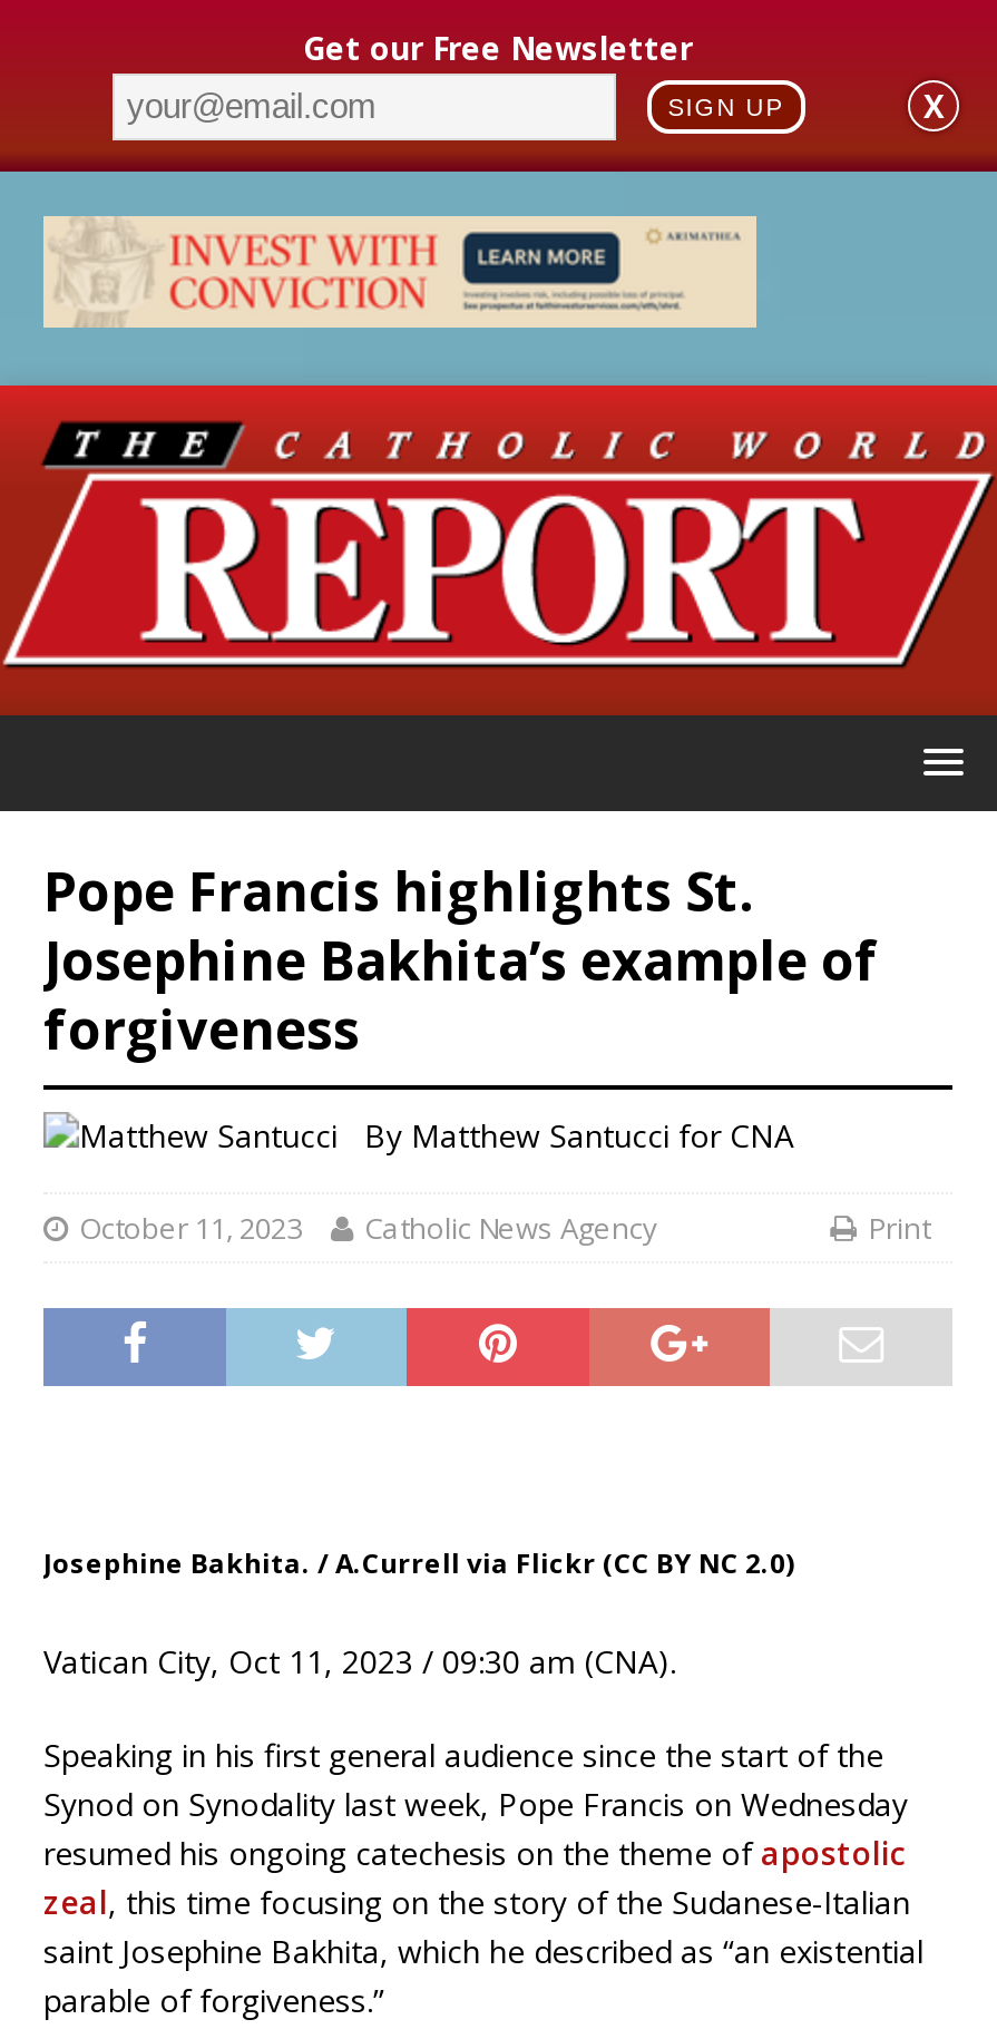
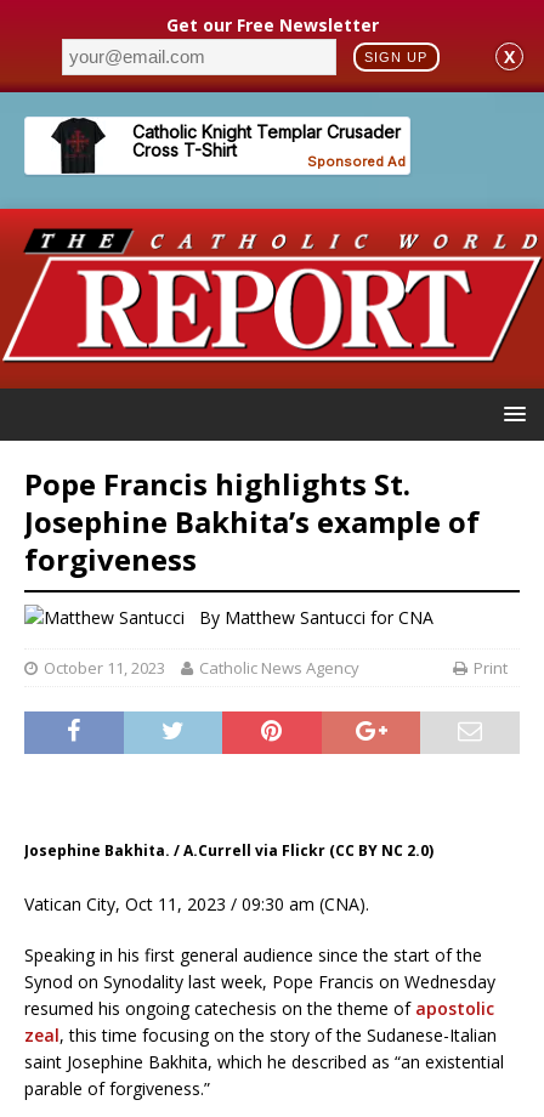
[43,216,759,330] [image] -> [24,117,413,177] [image]

